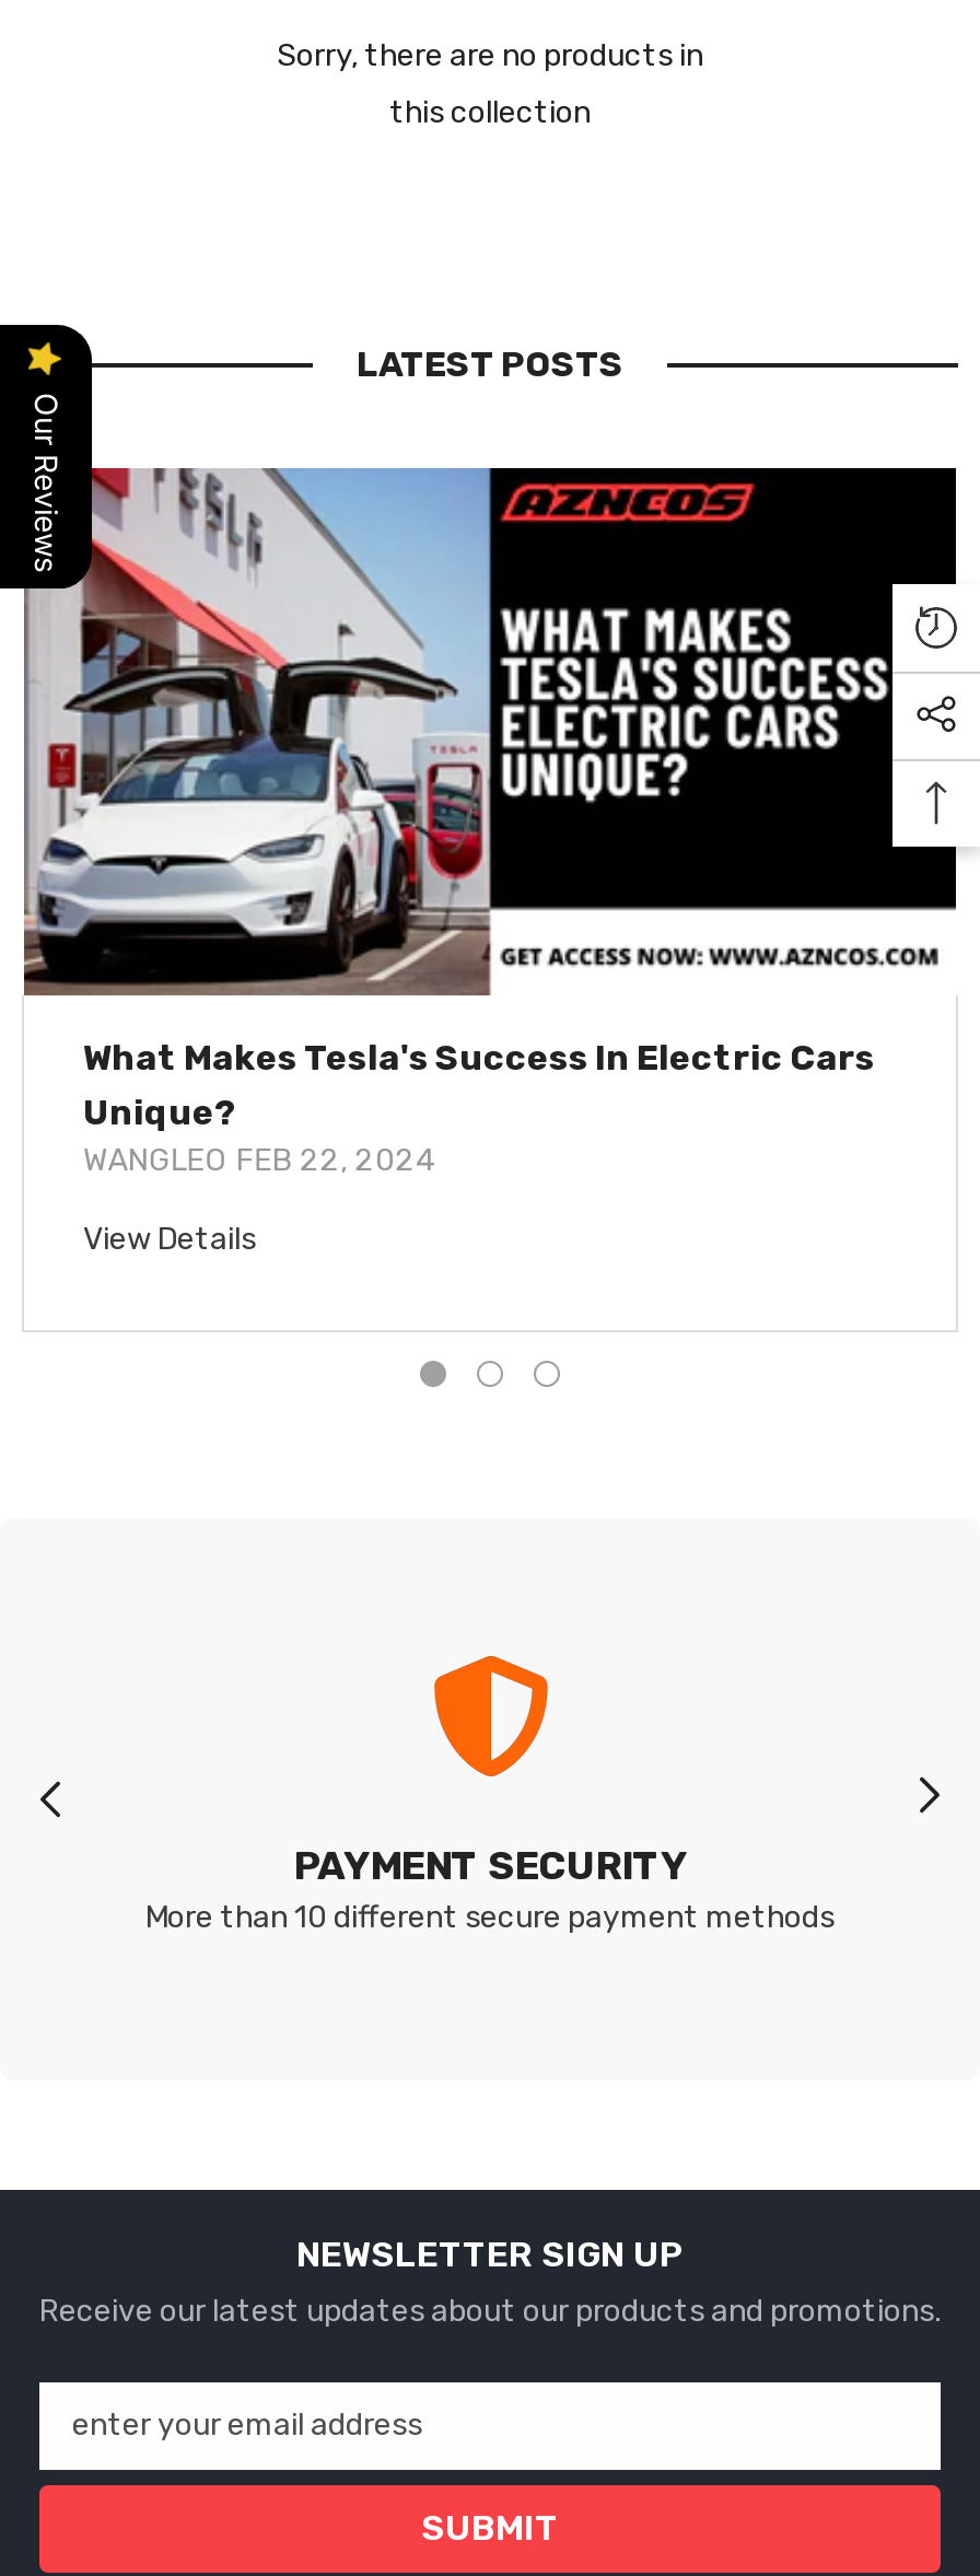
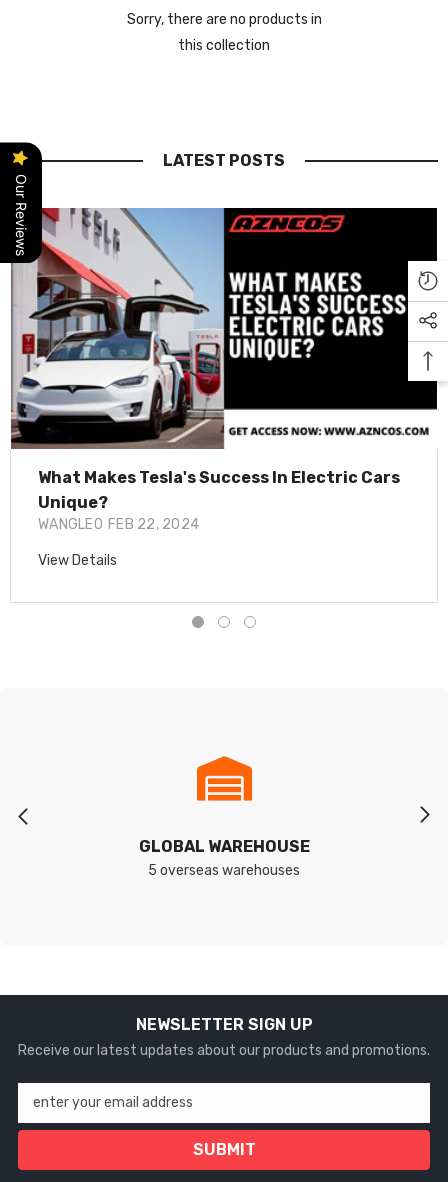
[145,1654,835,1935] [image] | PAYMENT SECURITY | More than 10 different secure payment methods -> [138,751,309,879] [image] | GLOBAL WAREHOUSE | 5 overseas warehouses

